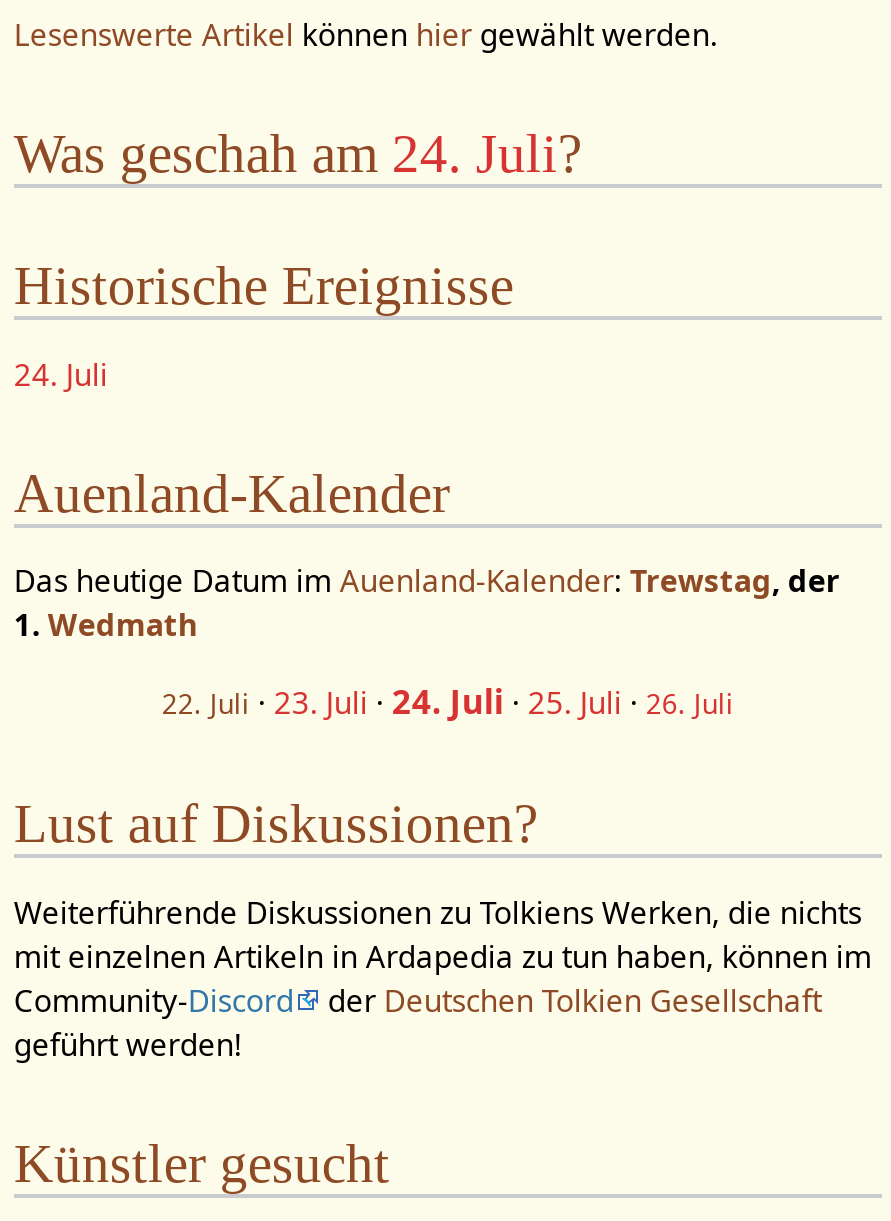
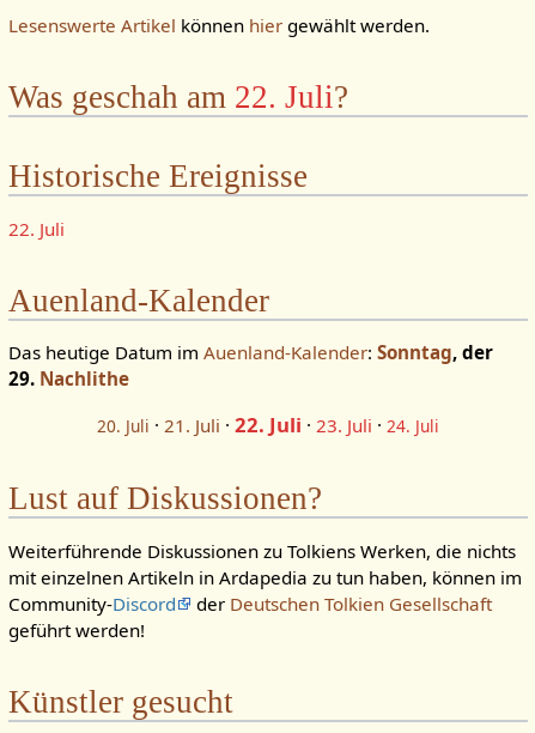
[14,124,582,184] Was geschah am 24. Juli? -> [8,79,348,115] Was geschah am 22. Juli?
[14,353,108,393] 24. Juli -> [8,216,64,240] 22. Juli
[14,560,840,644] Das heutige Datum im Auenland-Kalender: Trewstag, der | 1. Wedmath -> [8,340,493,390] Das heutige Datum im Auenland-Kalender: Sonntag, der | 29. Nachlithe
[162,678,734,724] 22. Juli · 23. Juli · 24. Juli · 25. Juli · 26. Juli -> [97,411,439,438] 20. Juli · 21. Juli · 22. Juli · 23. Juli · 24. Juli

